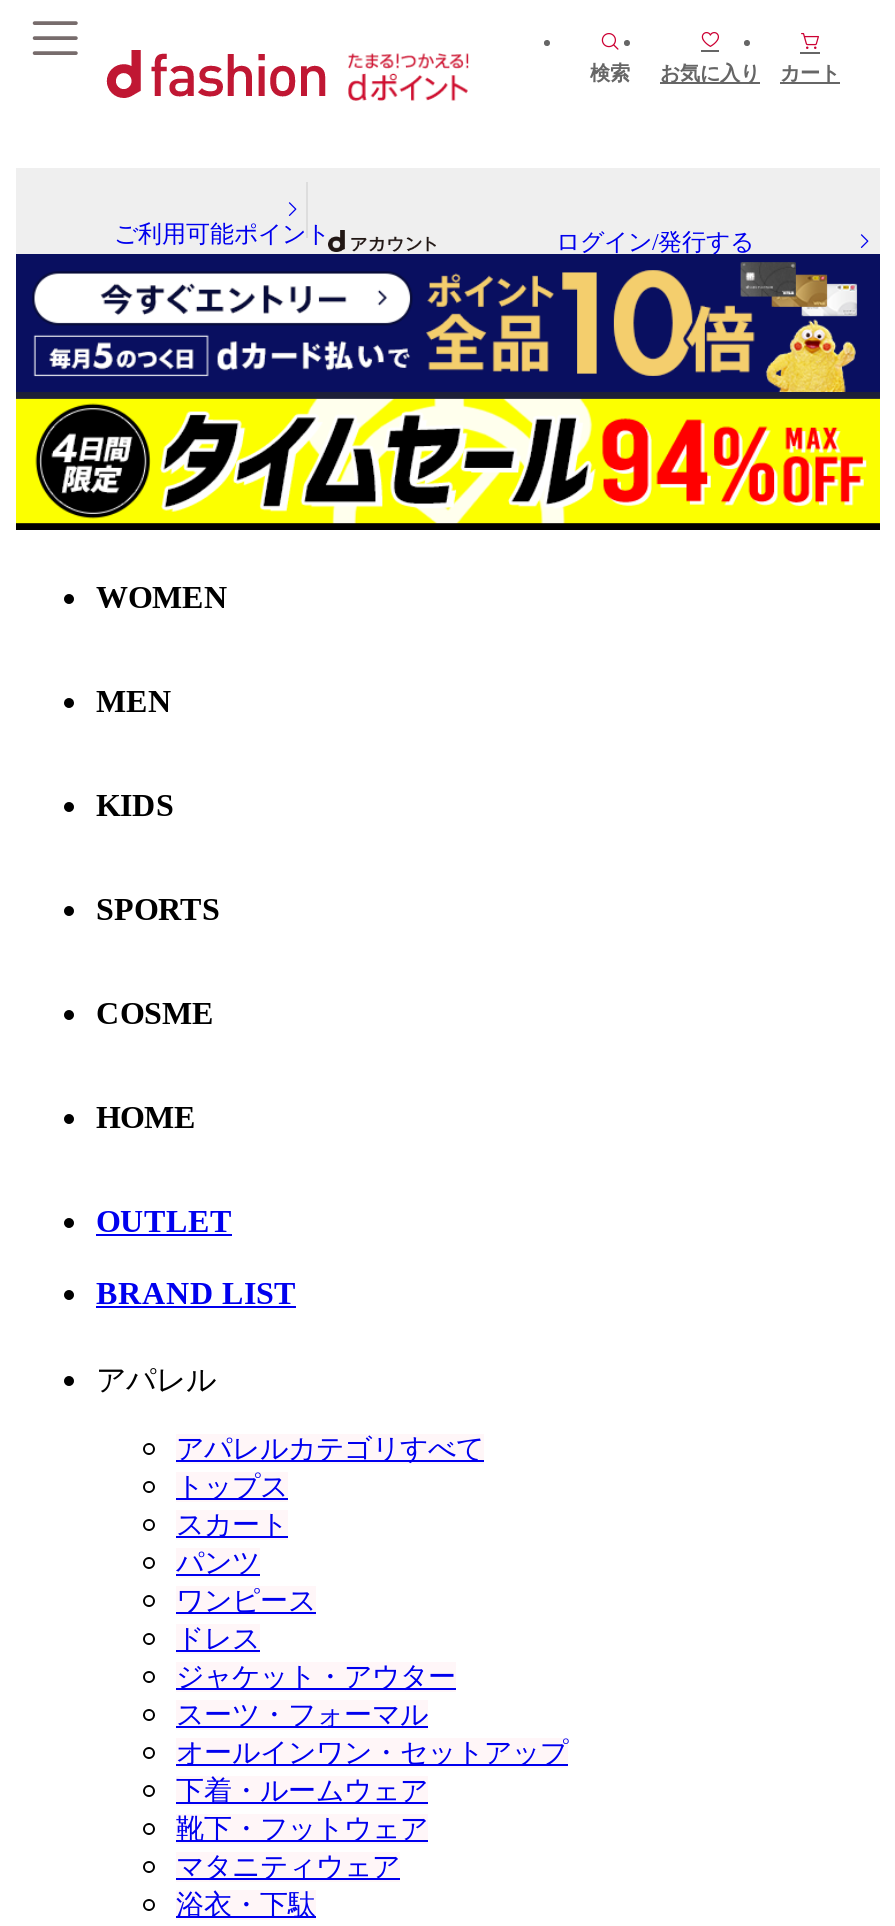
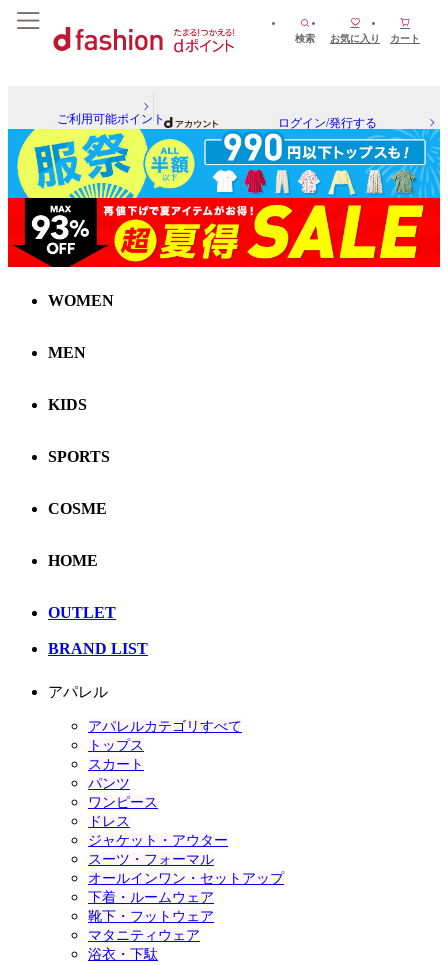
[14,252,882,532] [image] -> [7,128,441,268] [image]

